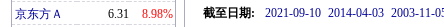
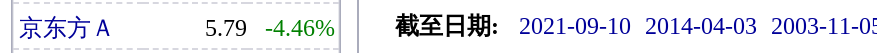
[108,7,129,21] 6.31 -> [205,14,247,42] 5.79
[142,7,173,21] 8.98% -> [265,14,335,42] -4.46%

